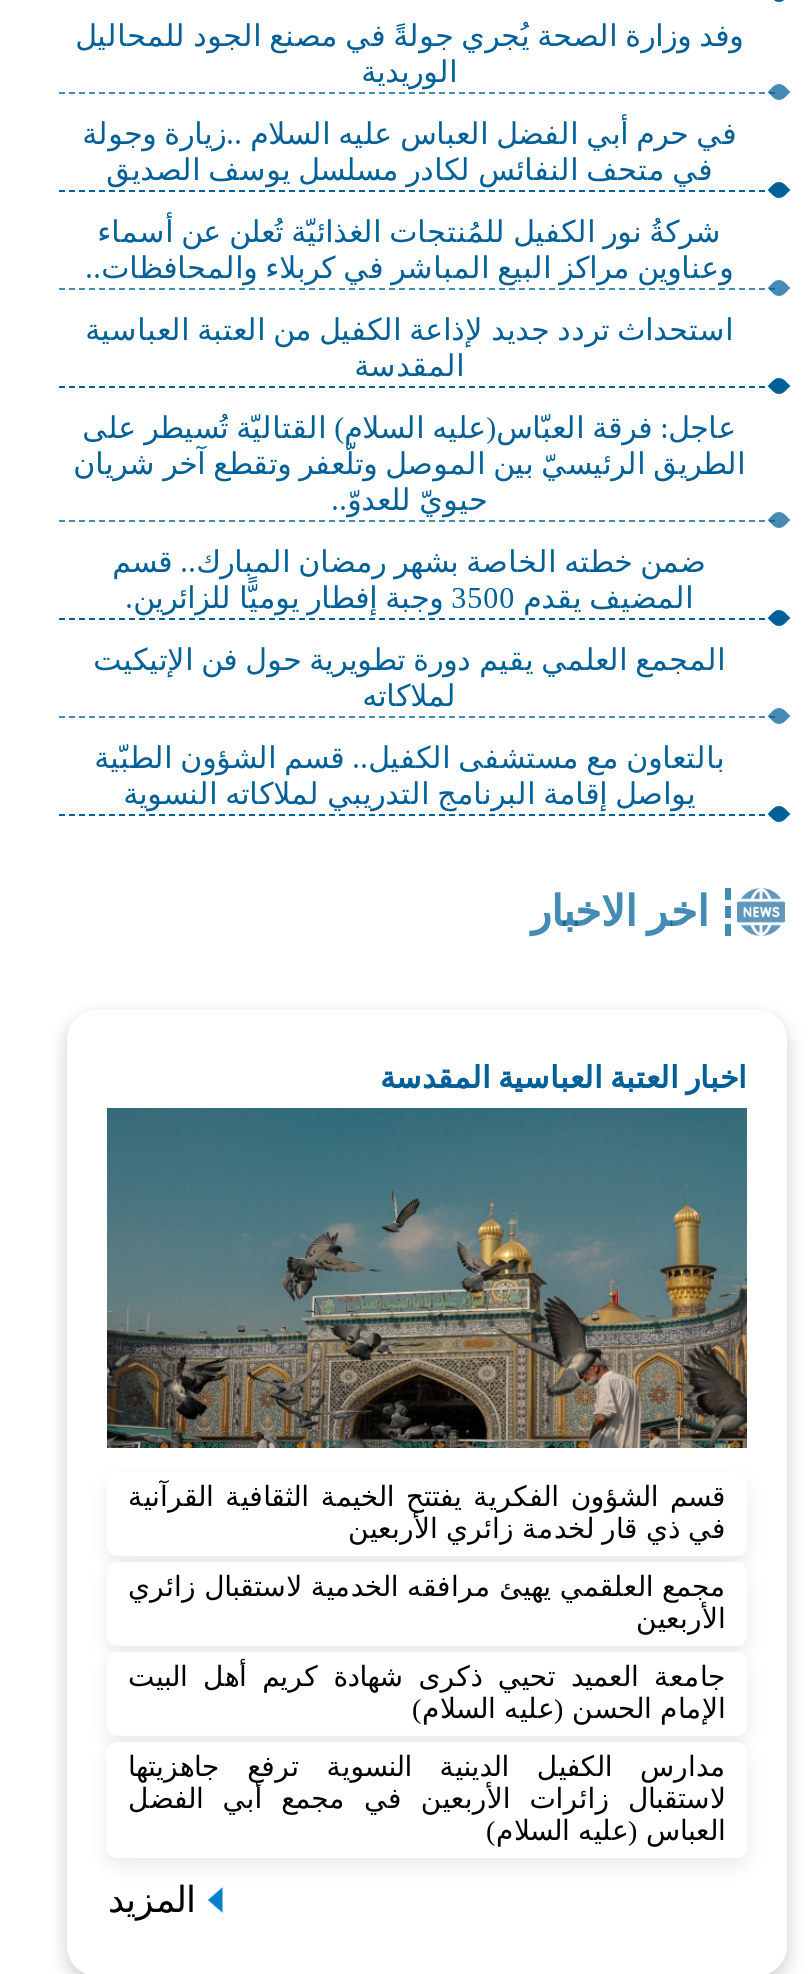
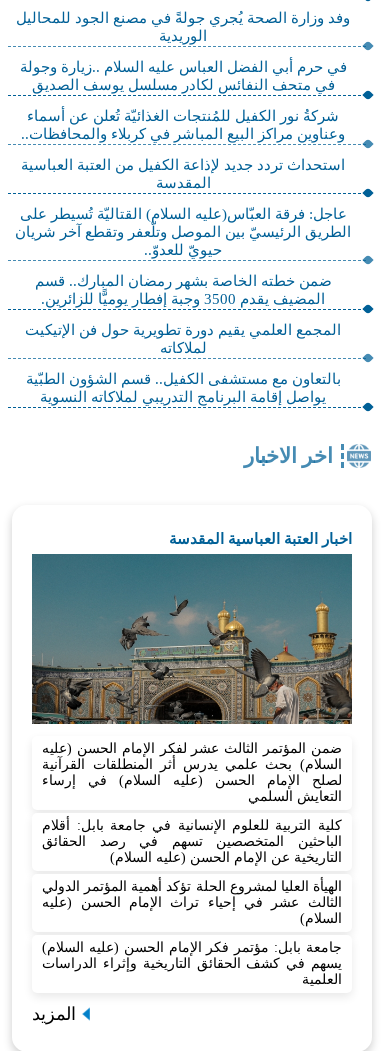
[128,1482,726,1544] قسم الشؤون الفكرية يفتتح الخيمة الثقافية القرآنية | في ذي قار لخدمة زائري الأربعين -> [42,741,341,804] ضمن المؤتمر الثالث عشر لفكر الإمام الحسن (عليه | السلام) بحث علمي يدرس أثر المنطلقات القرآنية | لصلح الإمام الحسن (عليه السلام) في إرساء | التعايش السلمي
[128,1572,726,1634] مجمع العلقمي يهيئ مرافقه الخدمية لاستقبال زائري | الأربعين -> [42,818,341,865] كلية التربية للعلوم الإنسانية في جامعة بابل: أقلام | الباحثين المتخصصين تسهم في رصد الحقائق | التاريخية عن الإمام الحسن (عليه السلام)
[128,1662,726,1724] جامعة العميد تحيي ذكرى شهادة كريم أهل البيت | الإمام الحسن (عليه السلام) -> [42,879,341,926] الهيأة العليا لمشروع الحلة تؤكد أهمية المؤتمر الدولي | الثالث عشر في إحياء تراث الإمام الحسن (عليه | السلام)
[128,1752,726,1846] مدارس الكفيل الدينية النسوية ترفع جاهزيتها | لاستقبال زائرات الأربعين في مجمع أبي الفضل | العباس (عليه السلام) -> [42,940,341,987] جامعة بابل: مؤتمر فكر الإمام الحسن (عليه السلام) | يسهم في كشف الحقائق التاريخية وإثراء الدراسات | العلمية

